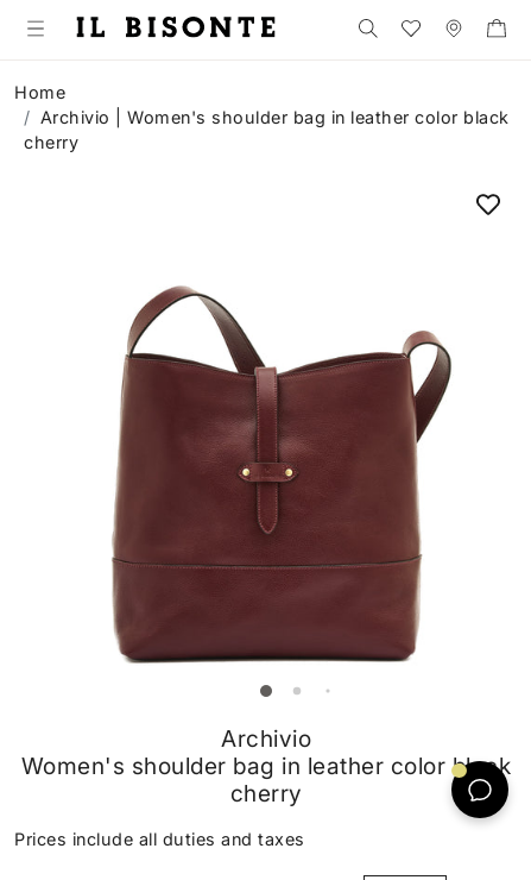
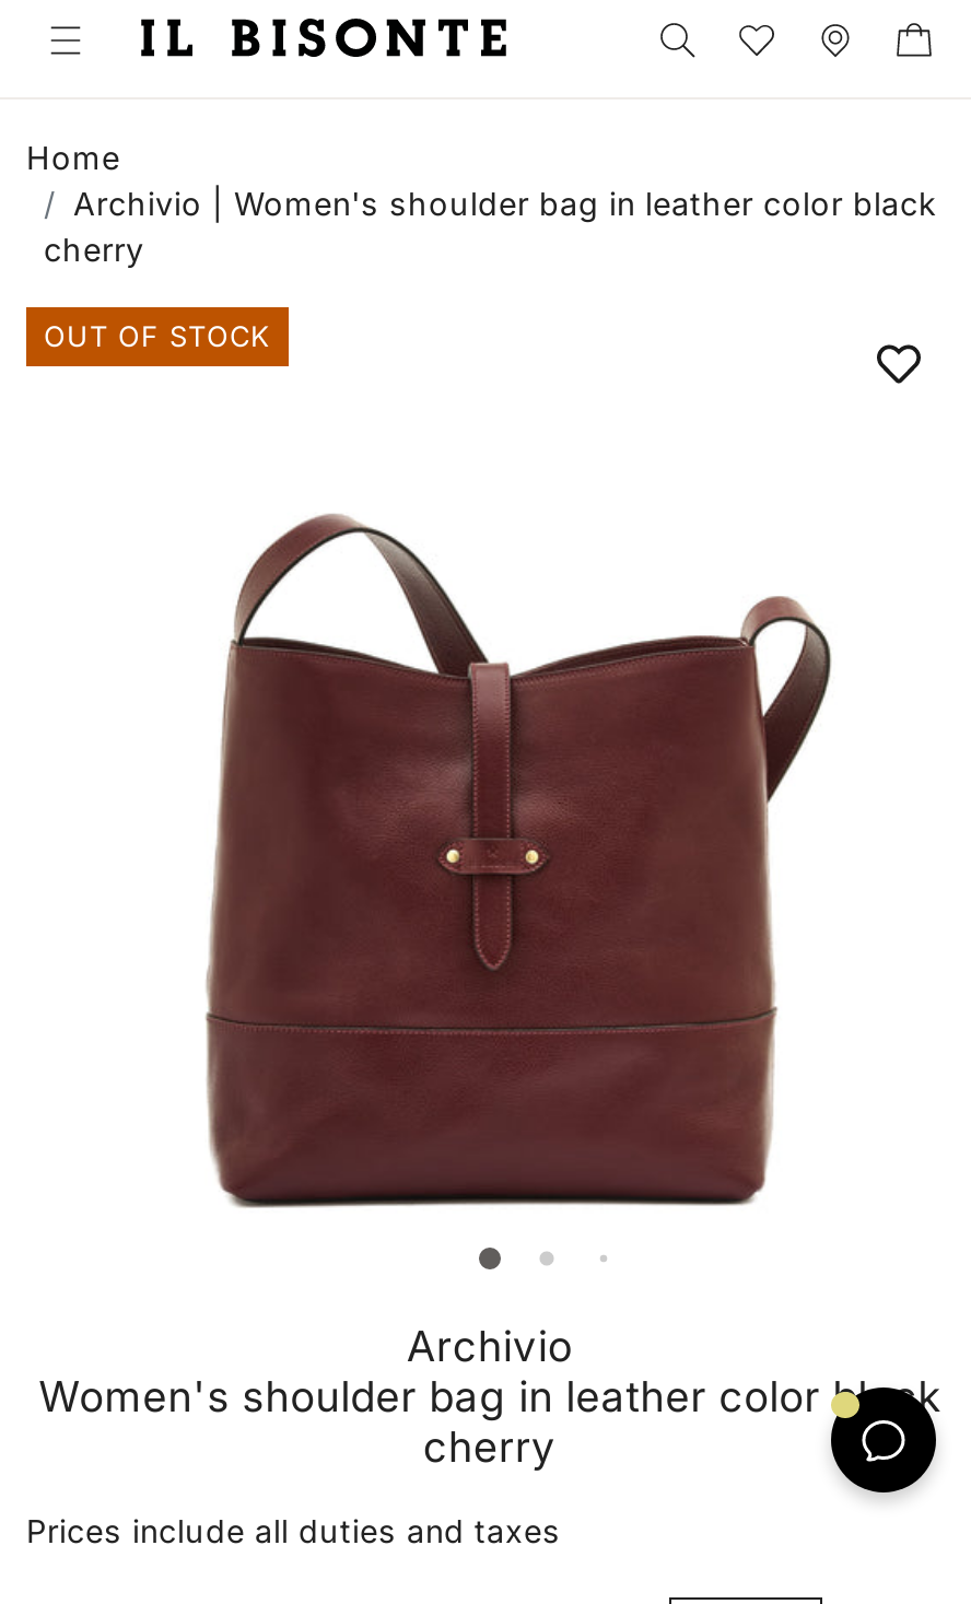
none -> [44,320,271,353] OUT OF STOCK

